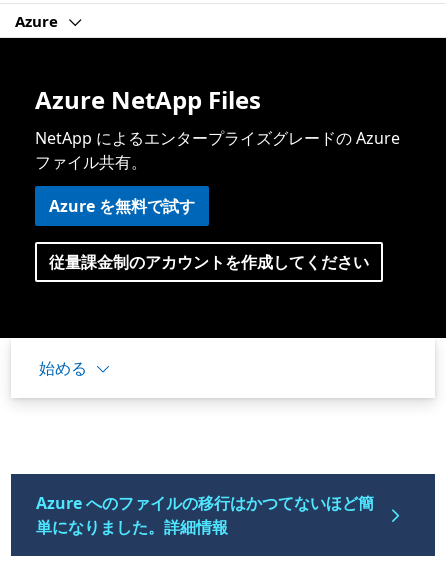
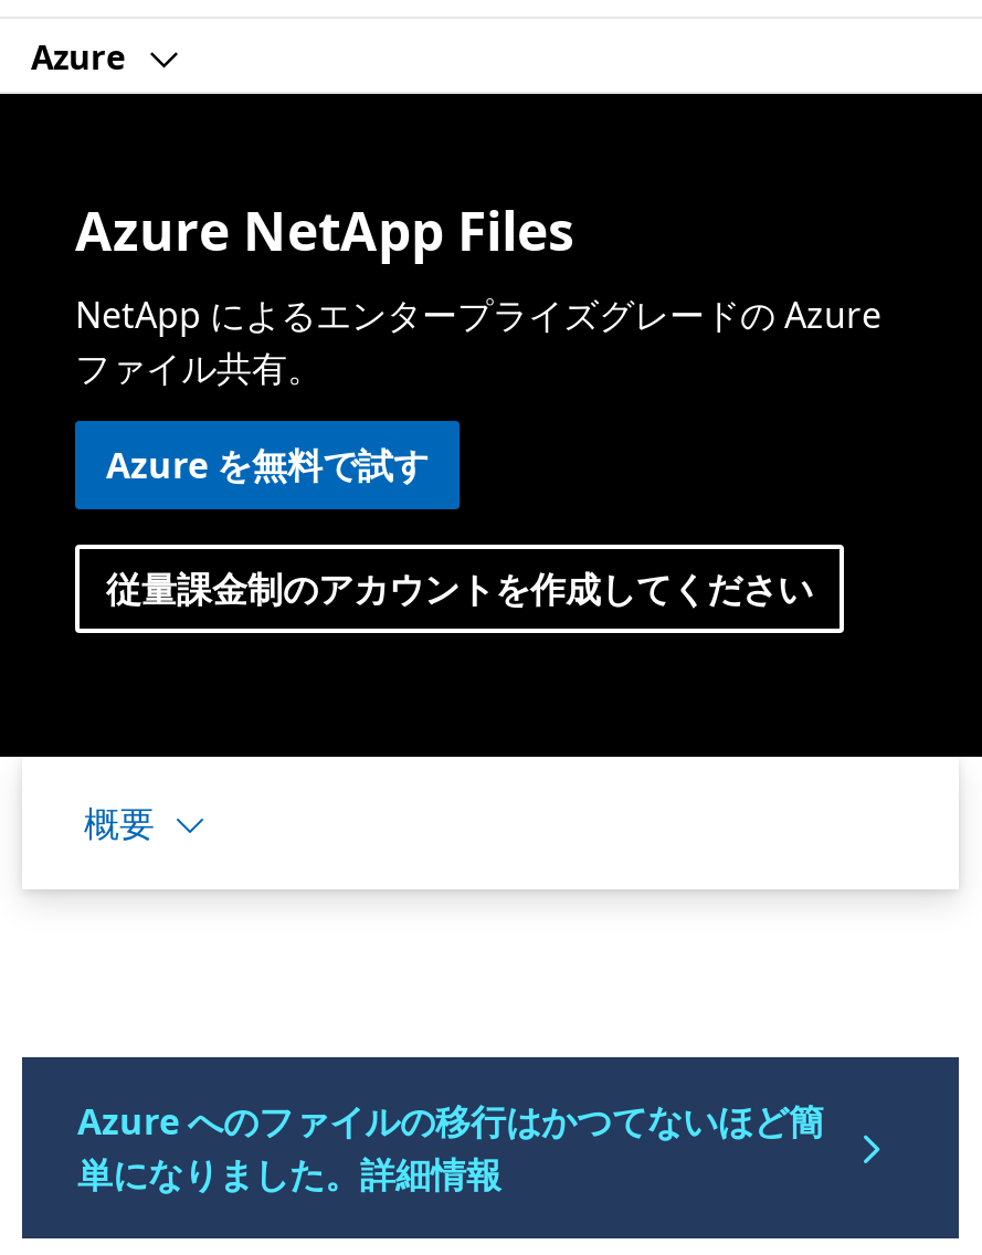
[39,357,87,379] 始める -> [84,799,155,847] 概要

